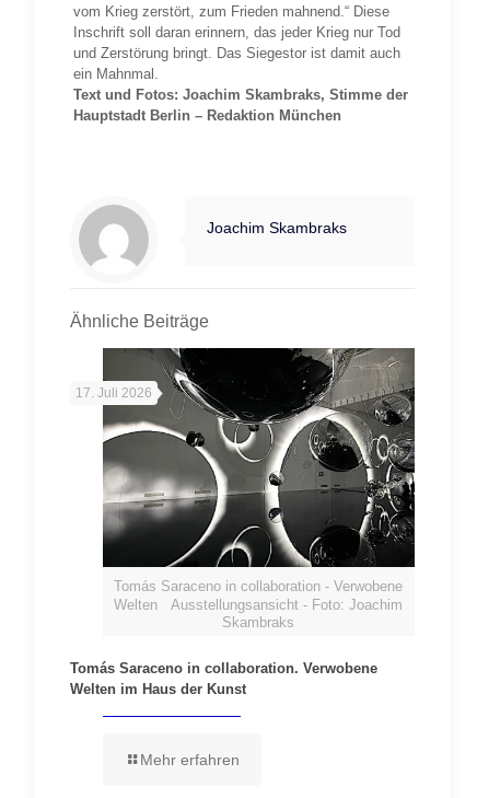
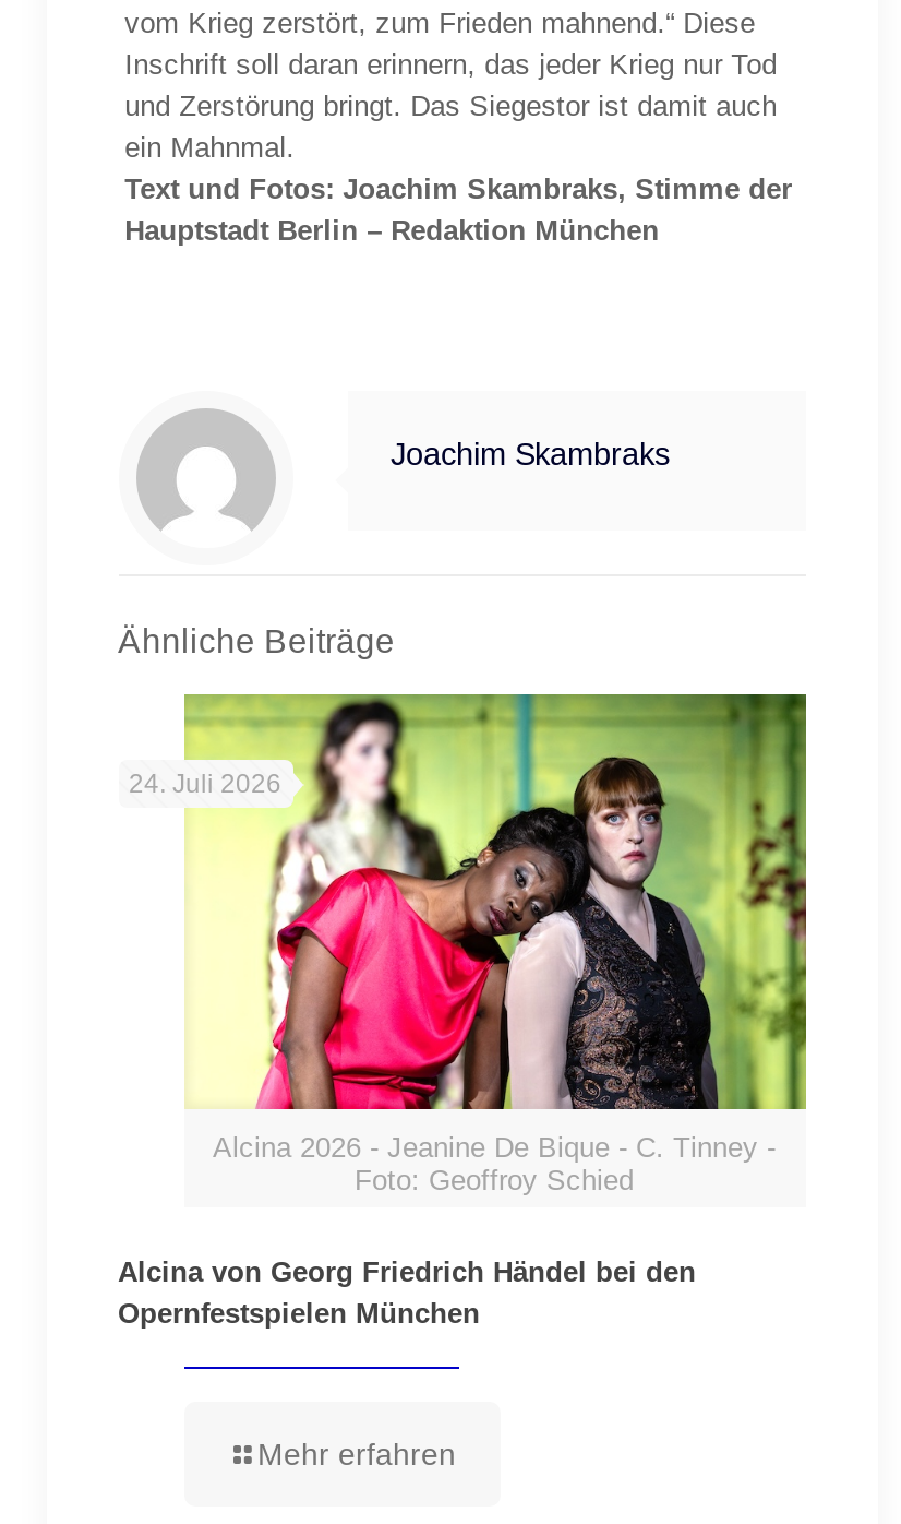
[75,347,416,559] [image] | 17. Juli 2026 -> [129,692,808,1076] [image] | 24. Juli 2026
[114,578,403,631] Tomás Saraceno in collaboration - Verwobene | Welten Ausstellungsansicht - Foto: Joachim | Skambraks -> [213,1131,776,1197] Alcina 2026 - Jeanine De Bique - C. Tinney - | Foto: Geoffroy Schied
[69,660,377,697] Tomás Saraceno in collaboration. Verwobene | Welten im Haus der Kunst -> [118,1256,696,1330] Alcina von Georg Friedrich Händel bei den | Opernfestspielen München

